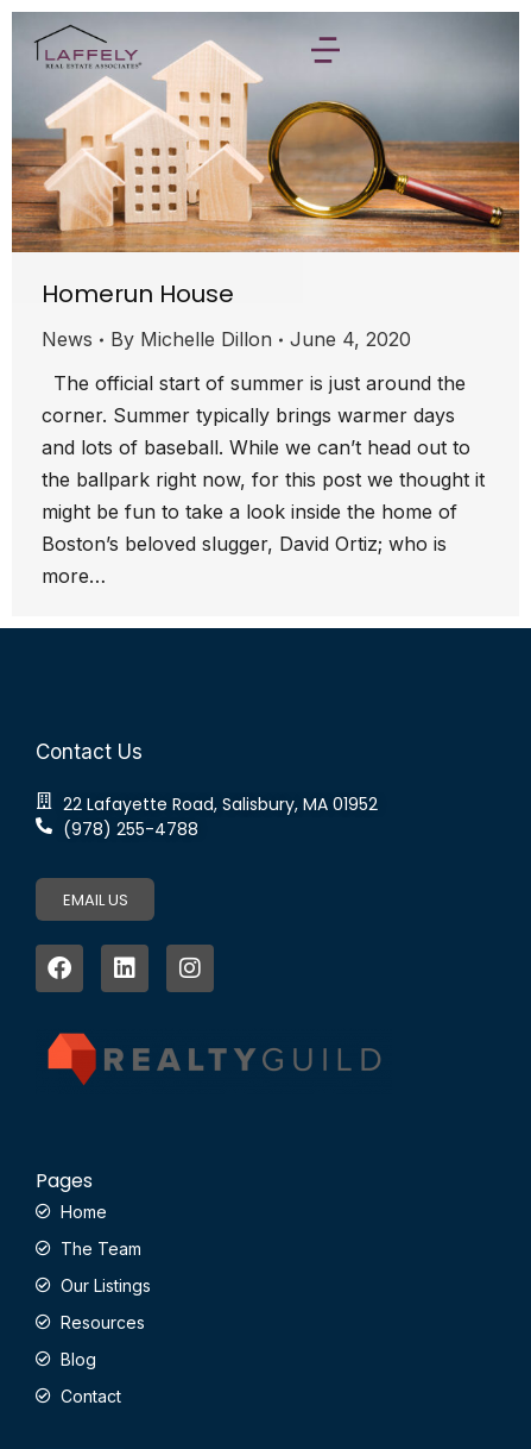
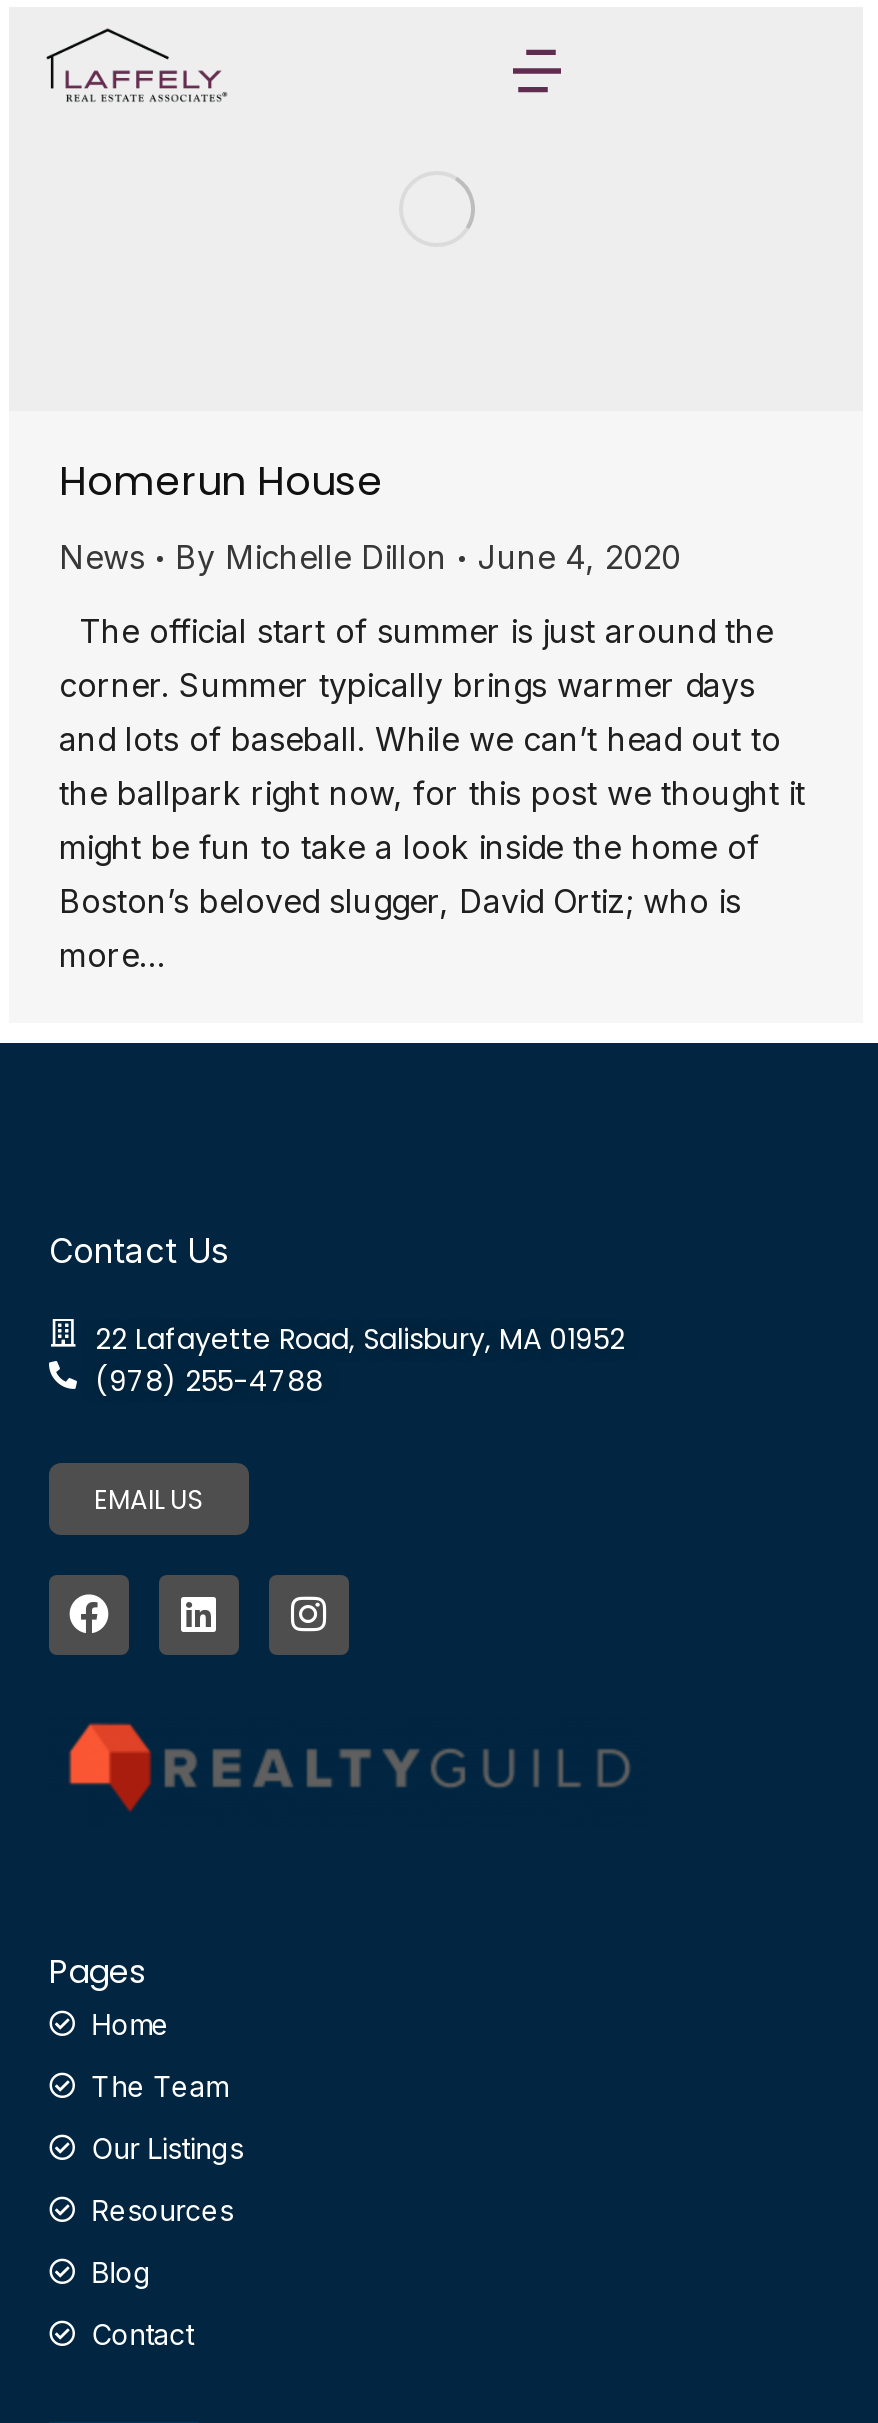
[11,11,520,253] [image] -> none

